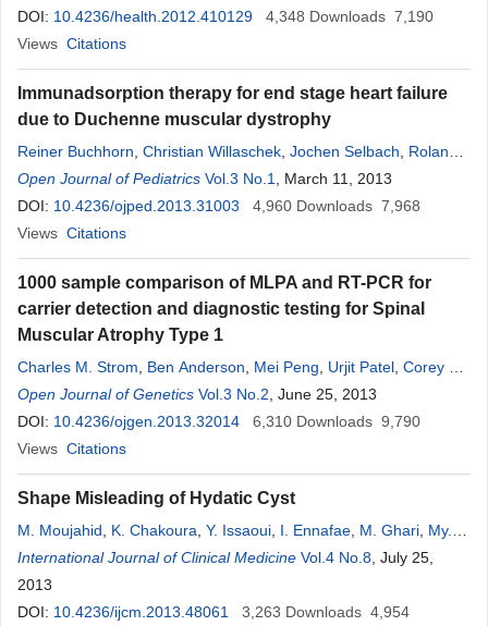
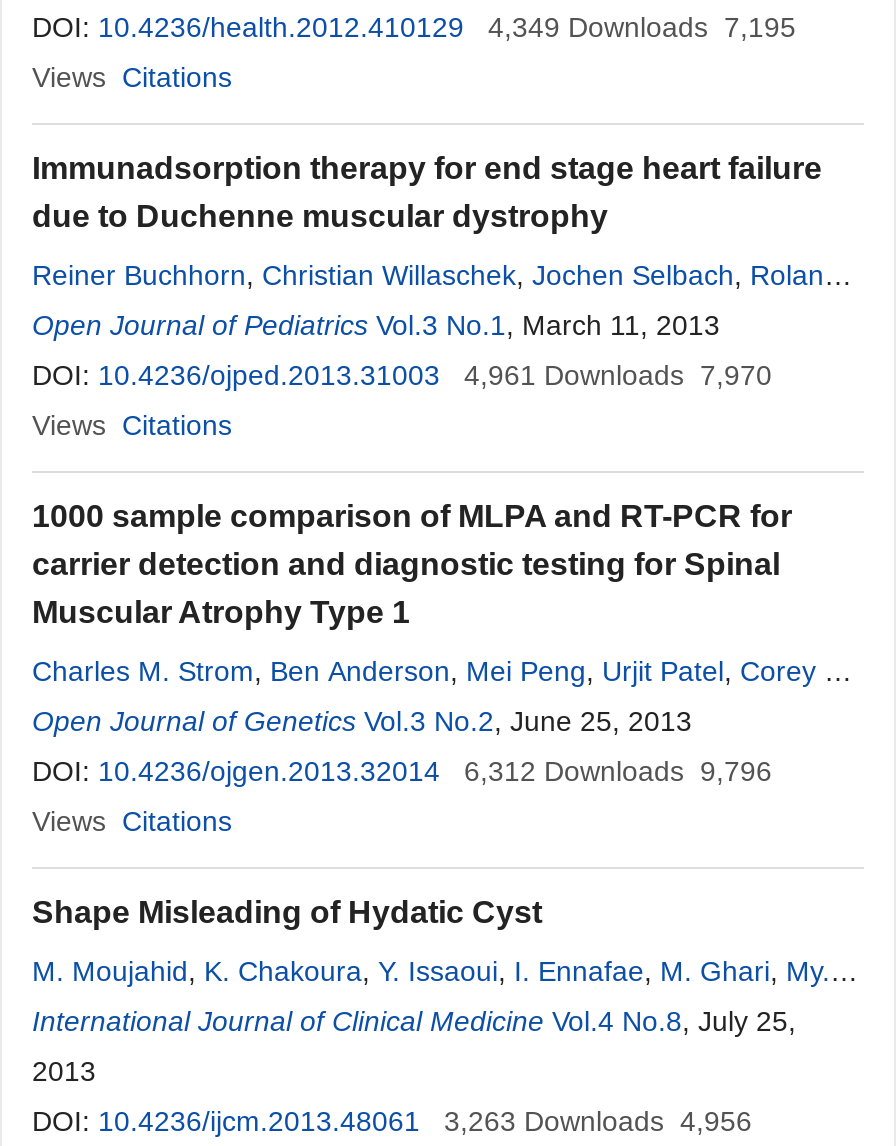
[17,8,434,25] DOI: 10.4236/health.2012.410129 4,348 Downloads 7,190 -> [32,11,796,43] DOI: 10.4236/health.2012.410129 4,349 Downloads 7,195
[17,197,420,214] DOI: 10.4236/ojped.2013.31003 4,960 Downloads 7,968 -> [32,359,772,391] DOI: 10.4236/ojped.2013.31003 4,961 Downloads 7,970
[17,413,420,430] DOI: 10.4236/ojgen.2013.32014 6,310 Downloads 9,790 -> [32,755,772,787] DOI: 10.4236/ojgen.2013.32014 6,312 Downloads 9,796
[17,603,410,621] DOI: 10.4236/ijcm.2013.48061 3,263 Downloads 4,954 -> [32,1105,752,1137] DOI: 10.4236/ijcm.2013.48061 3,263 Downloads 4,956

